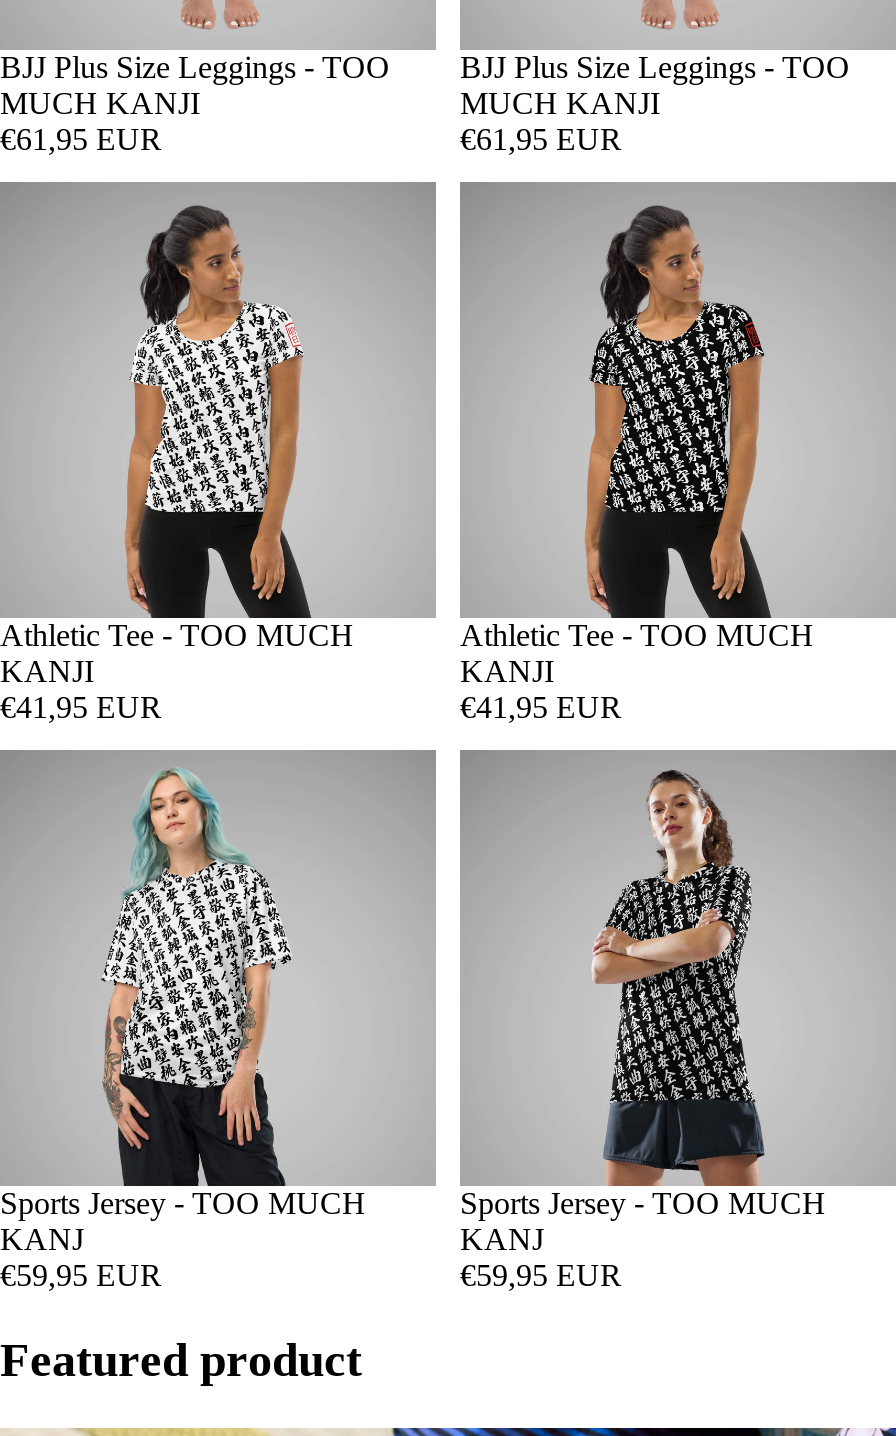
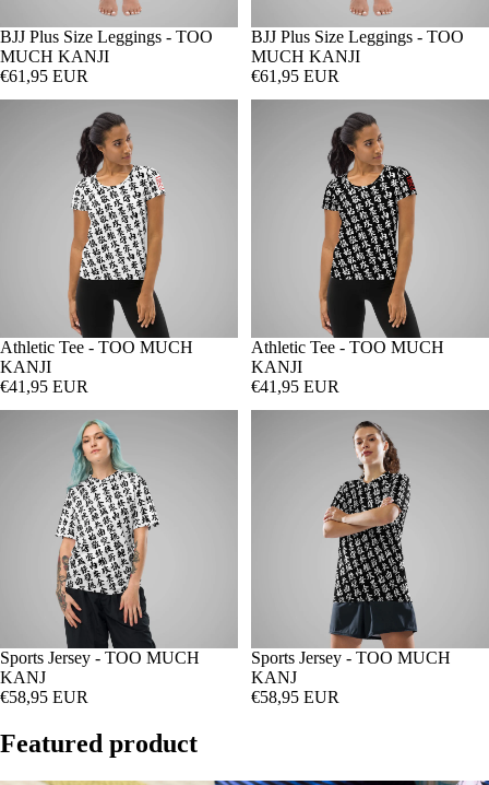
[0,1258,162,1292] €59,95 EUR -> [0,688,88,706] €58,95 EUR
[460,1258,622,1292] €59,95 EUR -> [251,688,339,706] €58,95 EUR

